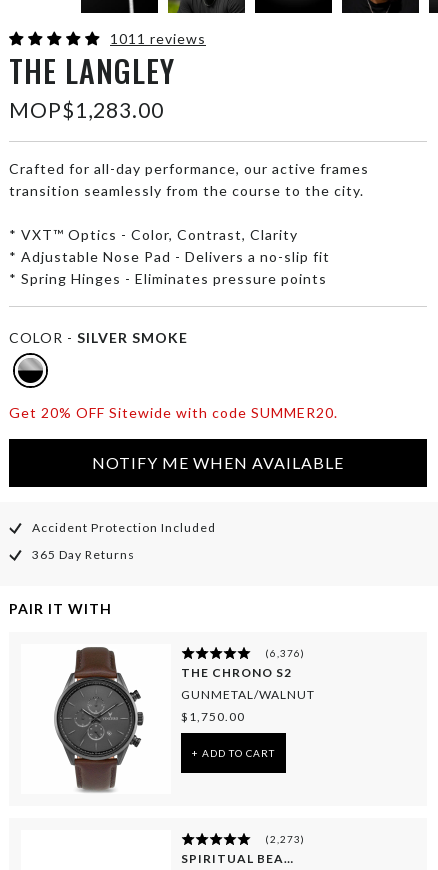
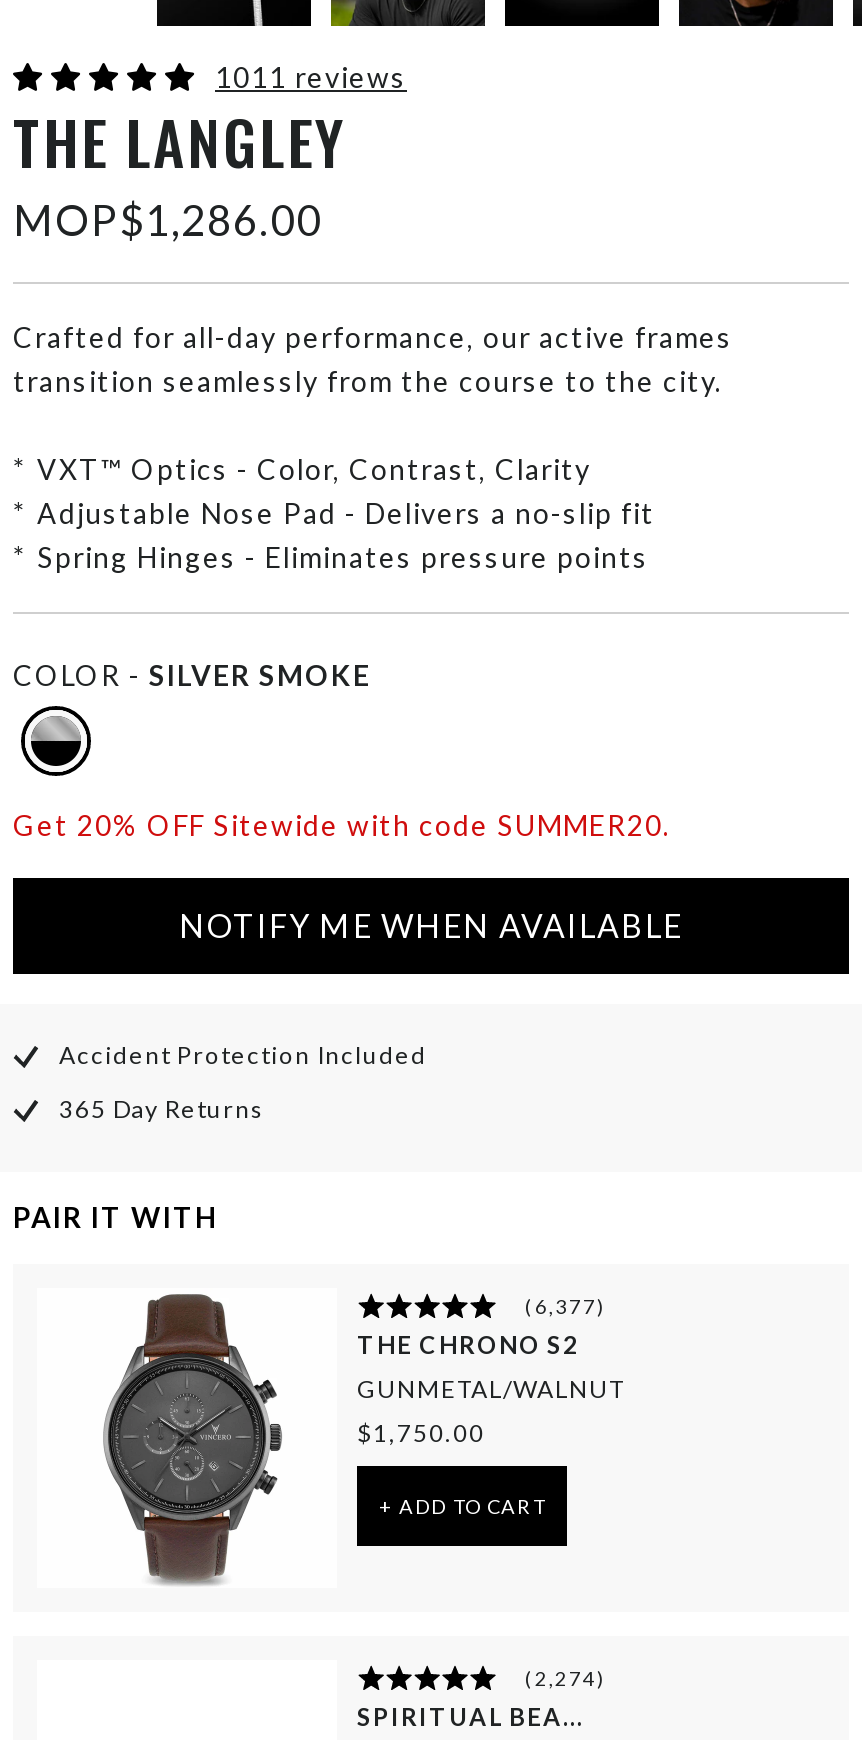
[9,97,164,122] MOP$1,283.00 -> [13,194,323,244] MOP$1,286.00
[265,647,305,659] (6,376) -> [525,1295,605,1319] (6,377)
[265,833,305,845] (2,273) -> [525,1667,605,1691] (2,274)

